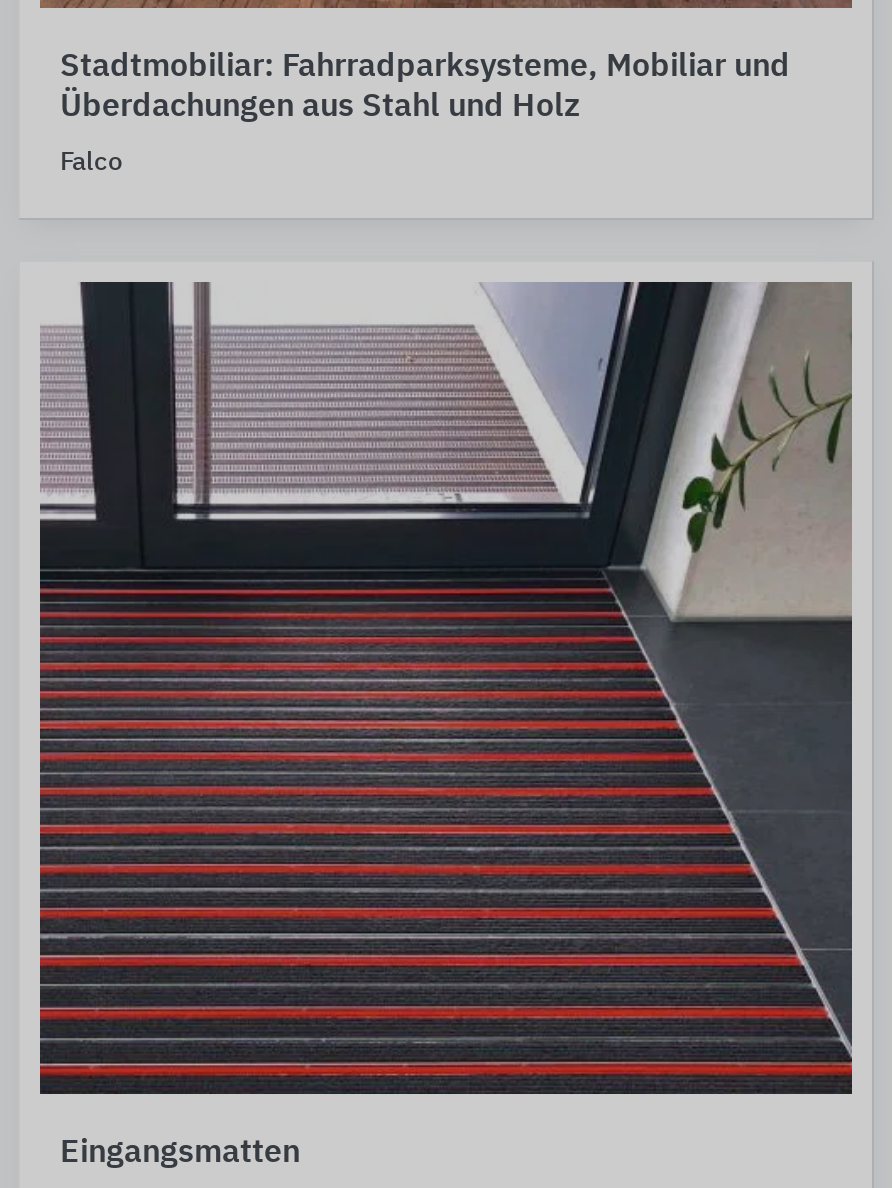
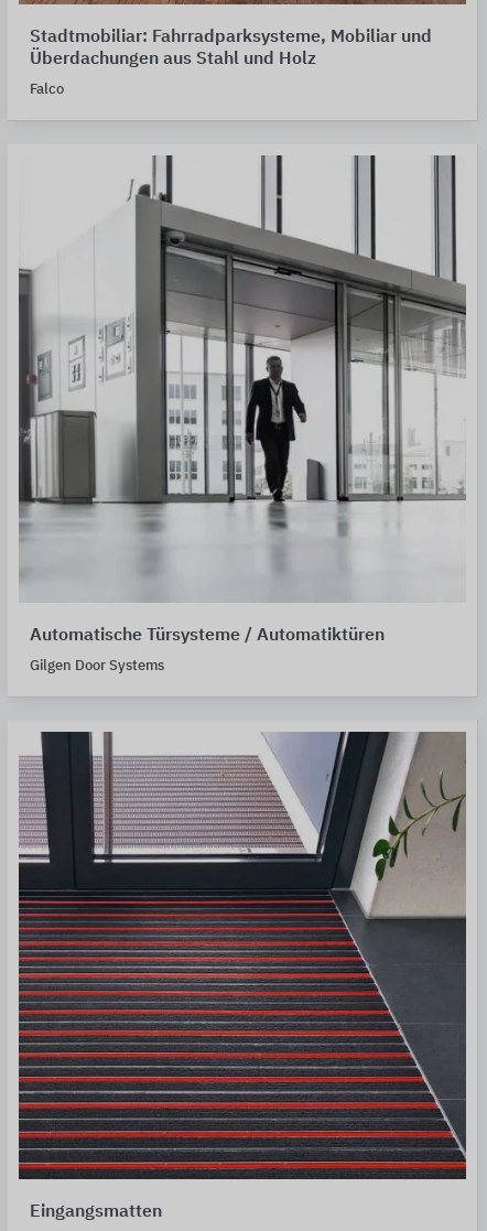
none -> [18,154,466,673] [image] | Automatische Türsysteme / Automatiktüren | Gilgen Door Systems

